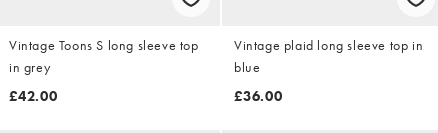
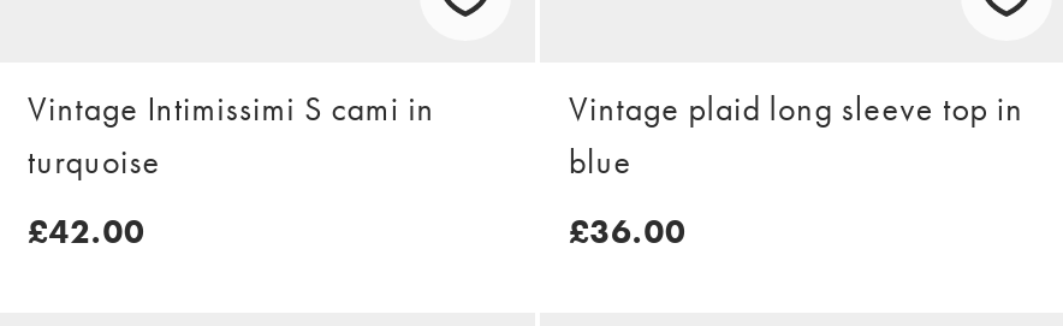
[9,36,199,76] Vintage Toons S long sleeve top | in grey -> [28,86,435,182] Vintage Intimissimi S cami in | turquoise

